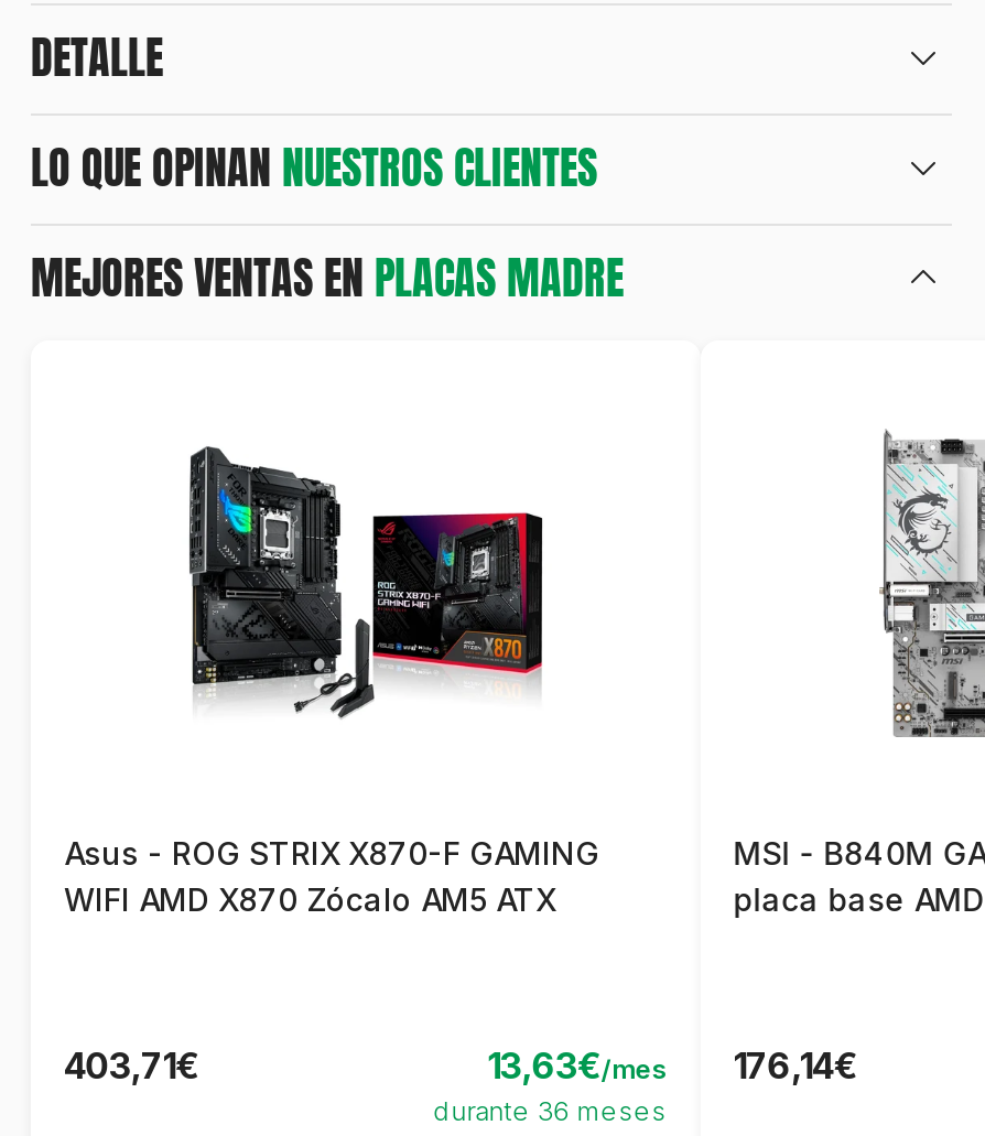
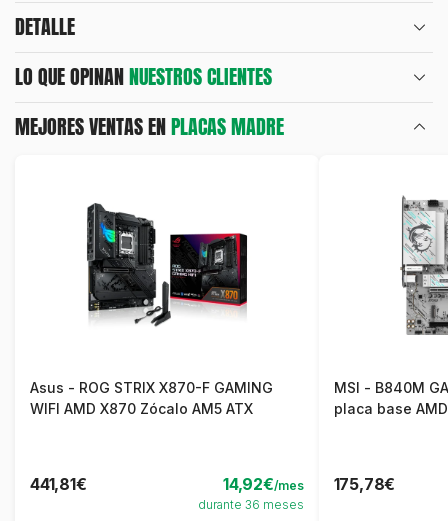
[64,1043,667,1087] 403,71€ | 13,63€/mes -> [30,474,304,494] 441,81€ | 14,92€/mes
[733,1043,857,1087] 176,14€ -> [334,474,395,494] 175,78€

